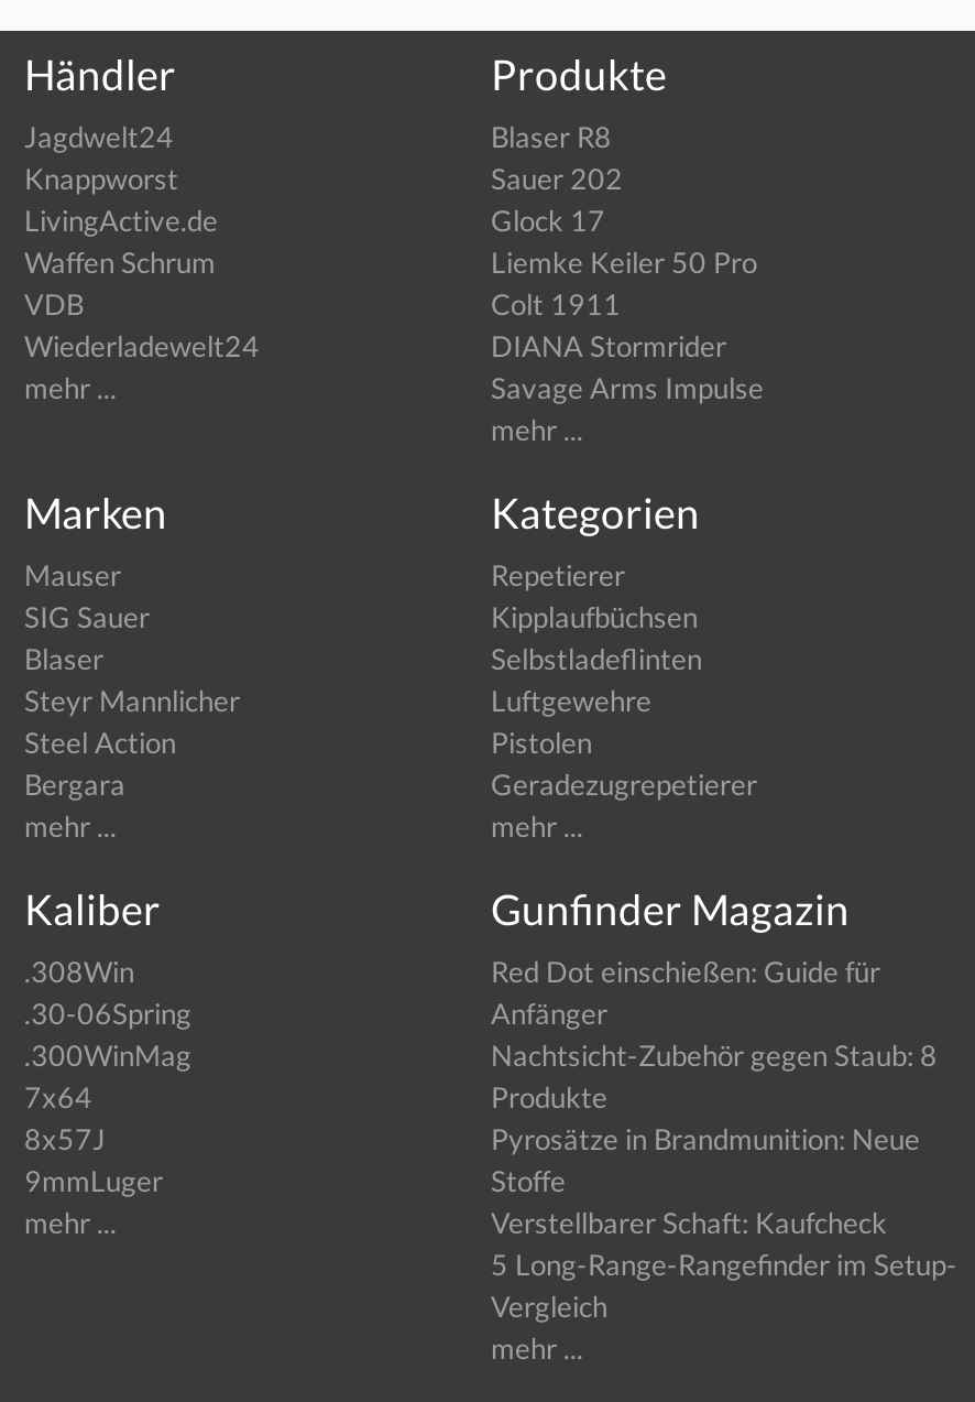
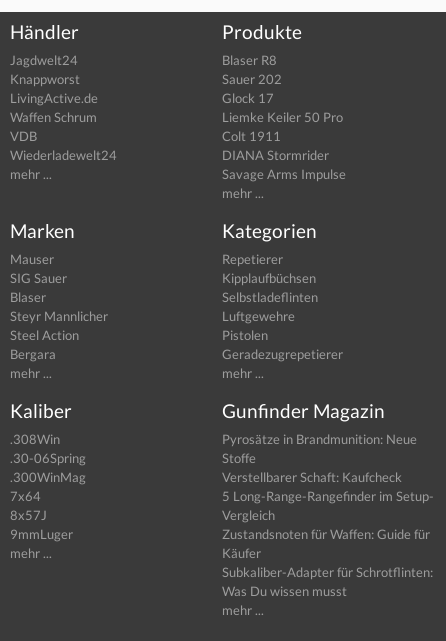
[491,954,938,1115] Red Dot einschießen: Guide für | Anfänger | Nachtsicht-Zubehör gegen Staub: 8 | Produkte -> none
moved [491,1121,957,1324] -> [222,431,434,523]: Pyrosätze in Brandmunition: Neue | Stoffe | Verstellbarer Schaft: Kaufcheck | 5 Long-Range-Rangefinder im Setup- | Vergleich
none -> [222,526,433,599] Zustandsnoten für Waffen: Guide für | Käufer | Subkaliber-Adapter für Schrotflinten: | Was Du wissen musst

